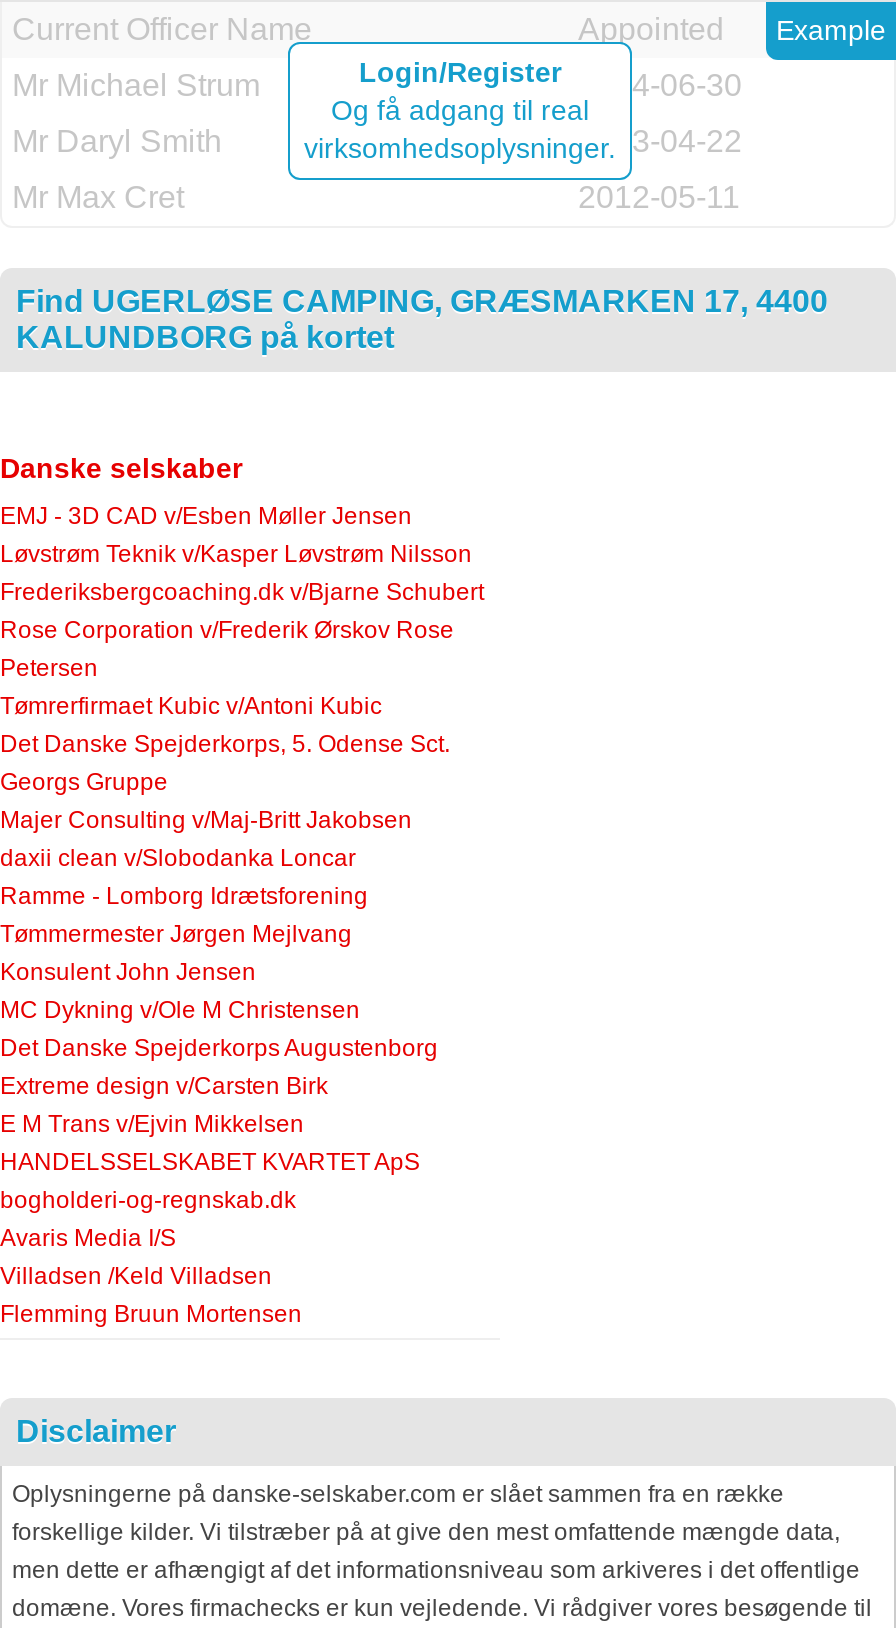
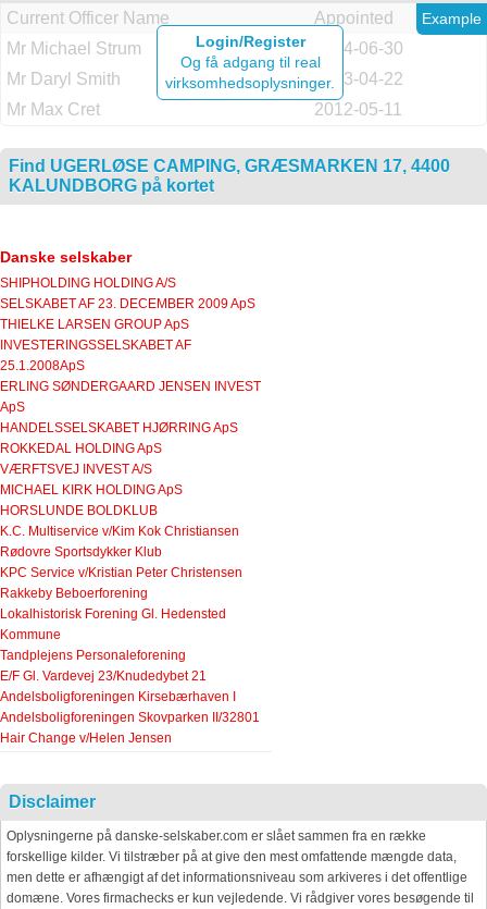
[0,502,484,1328] EMJ - 3D CAD v/Esben Møller Jensen | Løvstrøm Teknik v/Kasper Løvstrøm Nilsson | Frederiksbergcoaching.dk v/Bjarne Schubert | Rose Corporation v/Frederik Ørskov Rose | Petersen | Tømrerfirmaet Kubic v/Antoni Kubic | Det Danske Spejderkorps, 5. Odense Sct. | Georgs Gruppe | Majer Consulting v/Maj-Britt Jakobsen | daxii clean v/Slobodanka Loncar | Ramme - Lomborg Idrætsforening | Tømmermester Jørgen Mejlvang | Konsulent John Jensen | MC Dykning v/Ole M Christensen | Det Danske Spejderkorps Augustenborg | Extreme design v/Carsten Birk | E M Trans v/Ejvin Mikkelsen | HANDELSSELSKABET KVARTET ApS | bogholderi-og-regnskab.dk | Avaris Media I/S | Villadsen /Keld Villadsen | Flemming Bruun Mortensen -> [0,275,261,746] SHIPHOLDING HOLDING A/S | SELSKABET AF 23. DECEMBER 2009 ApS | THIELKE LARSEN GROUP ApS | INVESTERINGSSELSKABET AF | 25.1.2008ApS | ERLING SØNDERGAARD JENSEN INVEST | ApS | HANDELSSELSKABET HJØRRING ApS | ROKKEDAL HOLDING ApS | VÆRFTSVEJ INVEST A/S | MICHAEL KIRK HOLDING ApS | HORSLUNDE BOLDKLUB | K.C. Multiservice v/Kim Kok Christiansen | Rødovre Sportsdykker Klub | KPC Service v/Kristian Peter Christensen | Rakkeby Beboerforening | Lokalhistorisk Forening Gl. Hedensted | Kommune | Tandplejens Personaleforening | E/F Gl. Vardevej 23/Knudedybet 21 | Andelsboligforeningen Kirsebærhaven I | Andelsboligforeningen Skovparken II/32801 | Hair Change v/Helen Jensen

